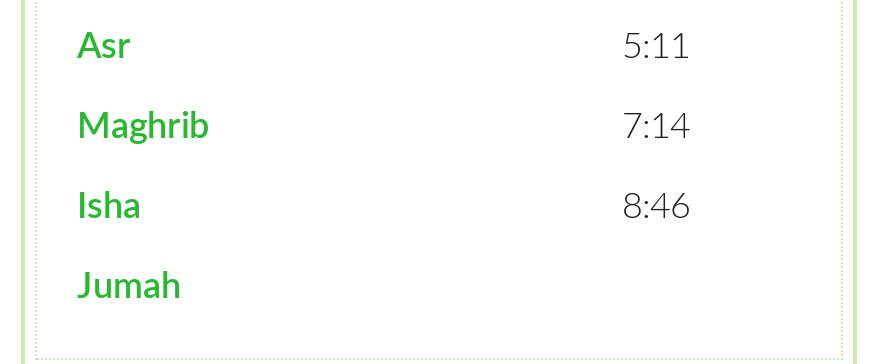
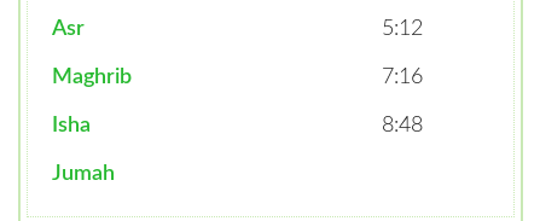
[622,30,690,66] 5:11 -> [381,18,422,40] 5:12
[622,110,690,146] 7:14 -> [381,66,422,88] 7:16
[622,190,690,226] 8:46 -> [381,115,422,136] 8:48

